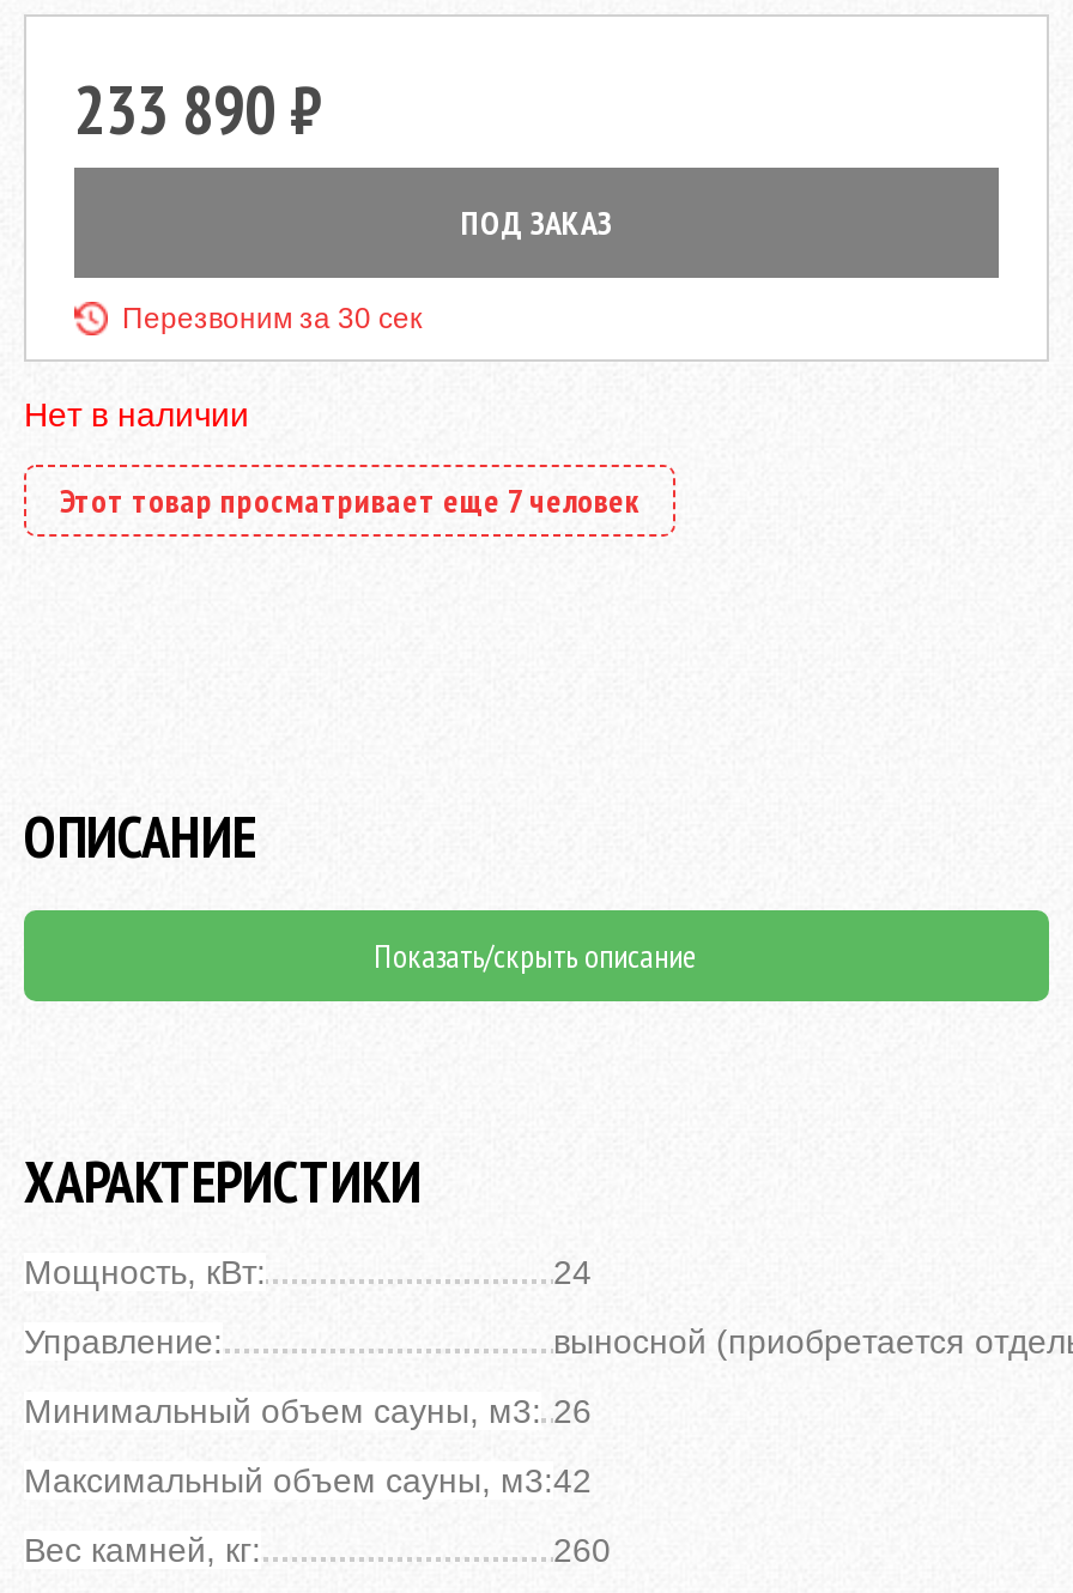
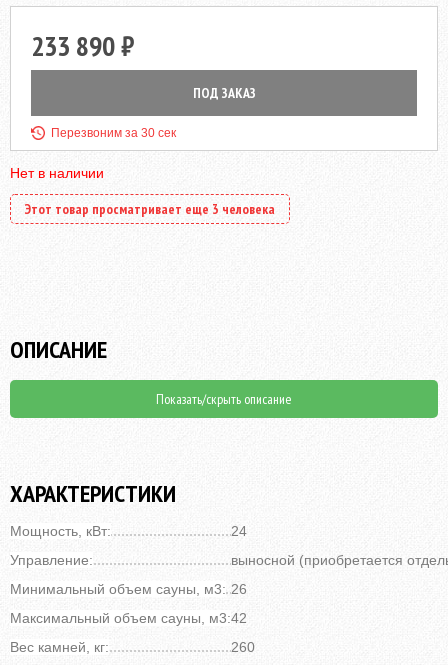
[60,479,639,522] Этот товар просматривает еще 7 человек -> [25,200,275,218] Этот товар просматривает еще 3 человека

